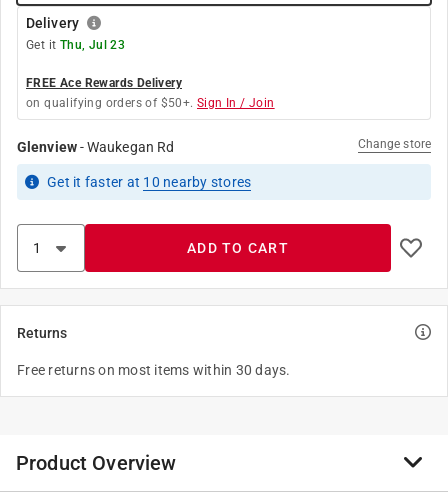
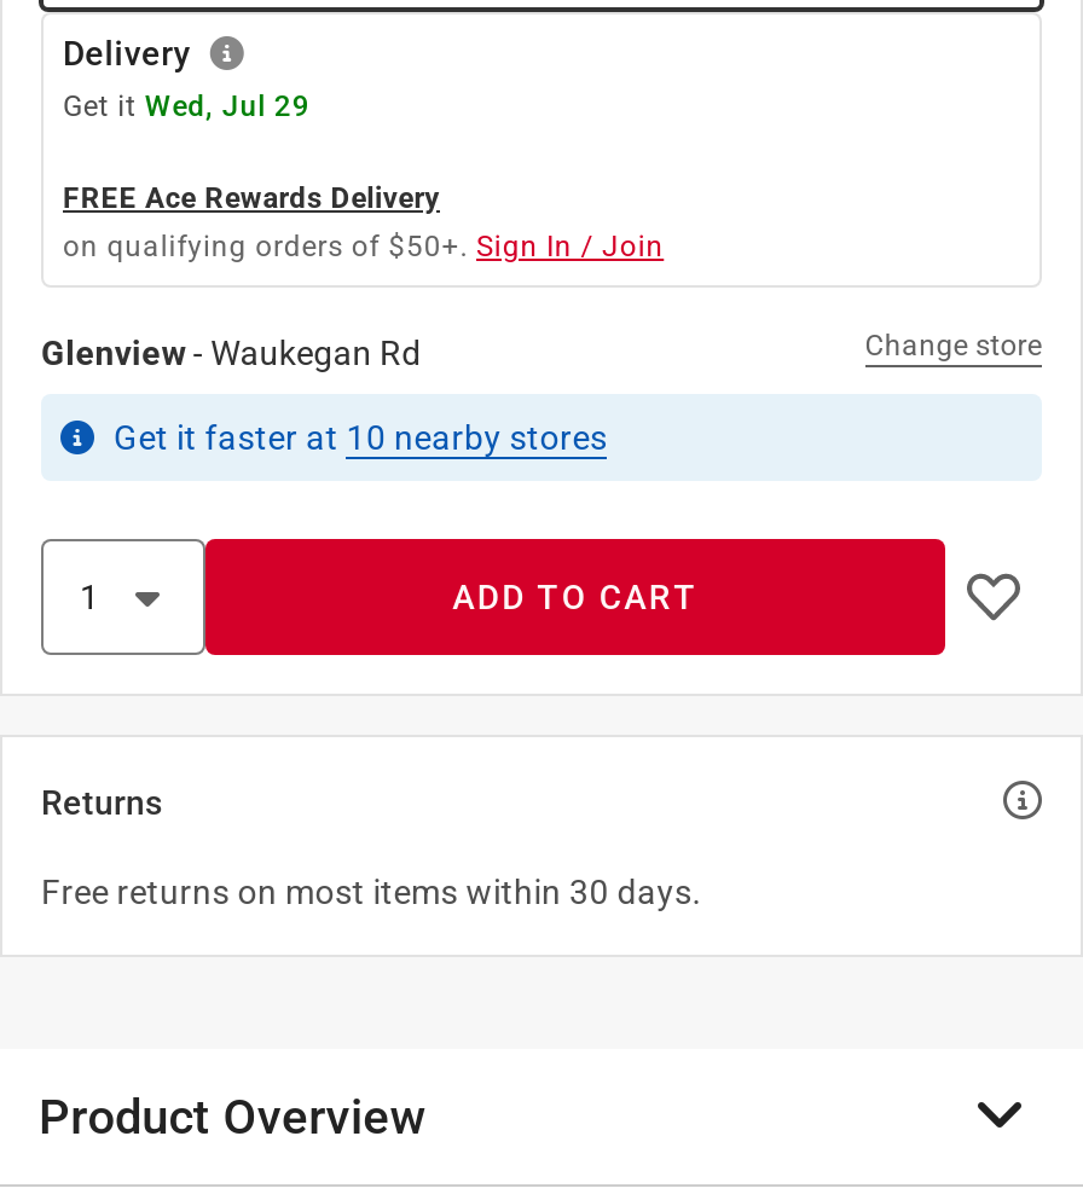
[26,38,125,52] Get it Thu, Jul 23 -> [63,89,310,123] Get it Wed, Jul 29

